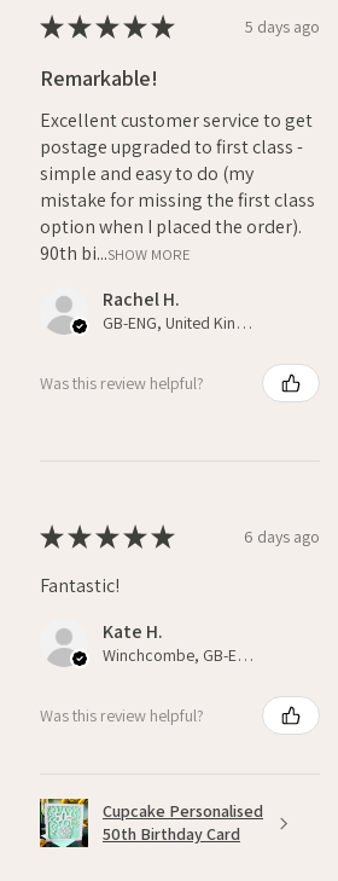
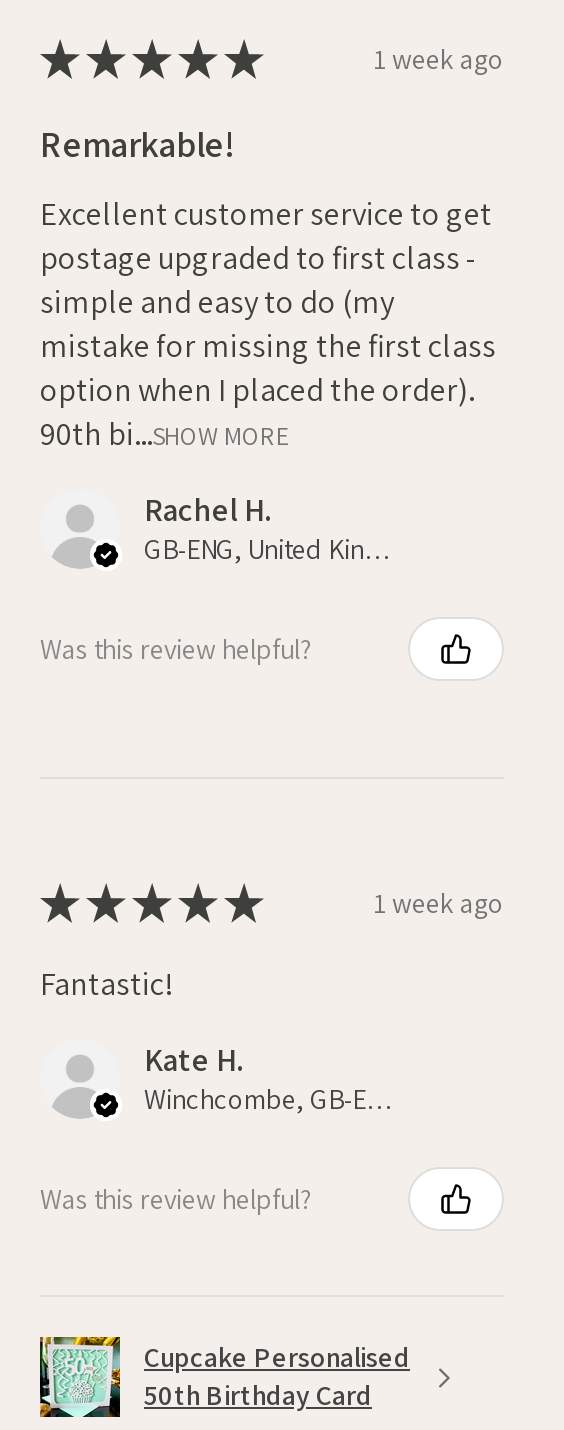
[245,15,320,37] 5 days ago -> [374,40,504,76] 1 week ago
[244,525,320,547] 6 days ago -> [374,884,504,920] 1 week ago

